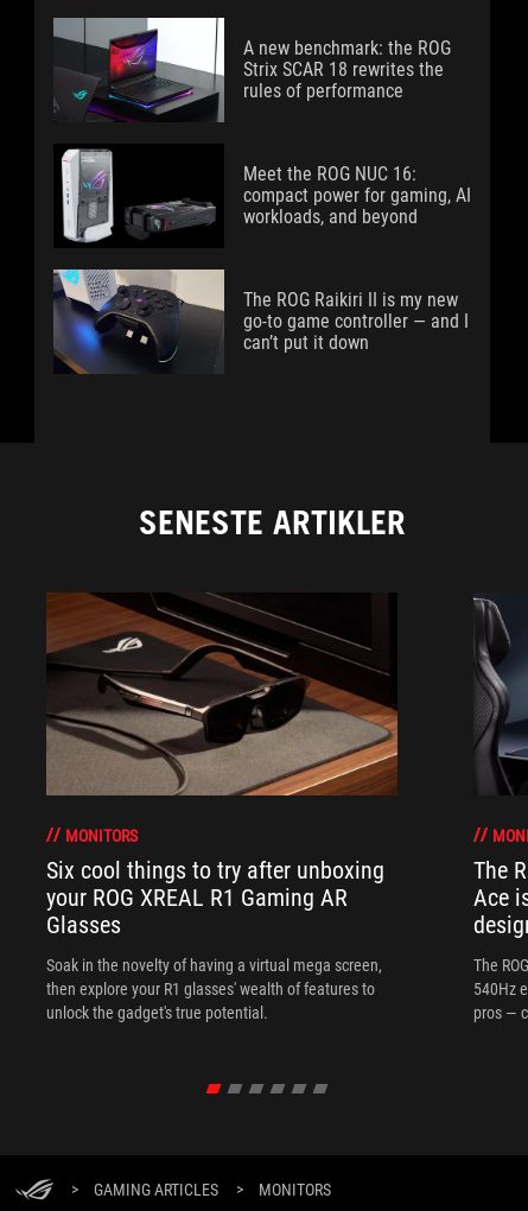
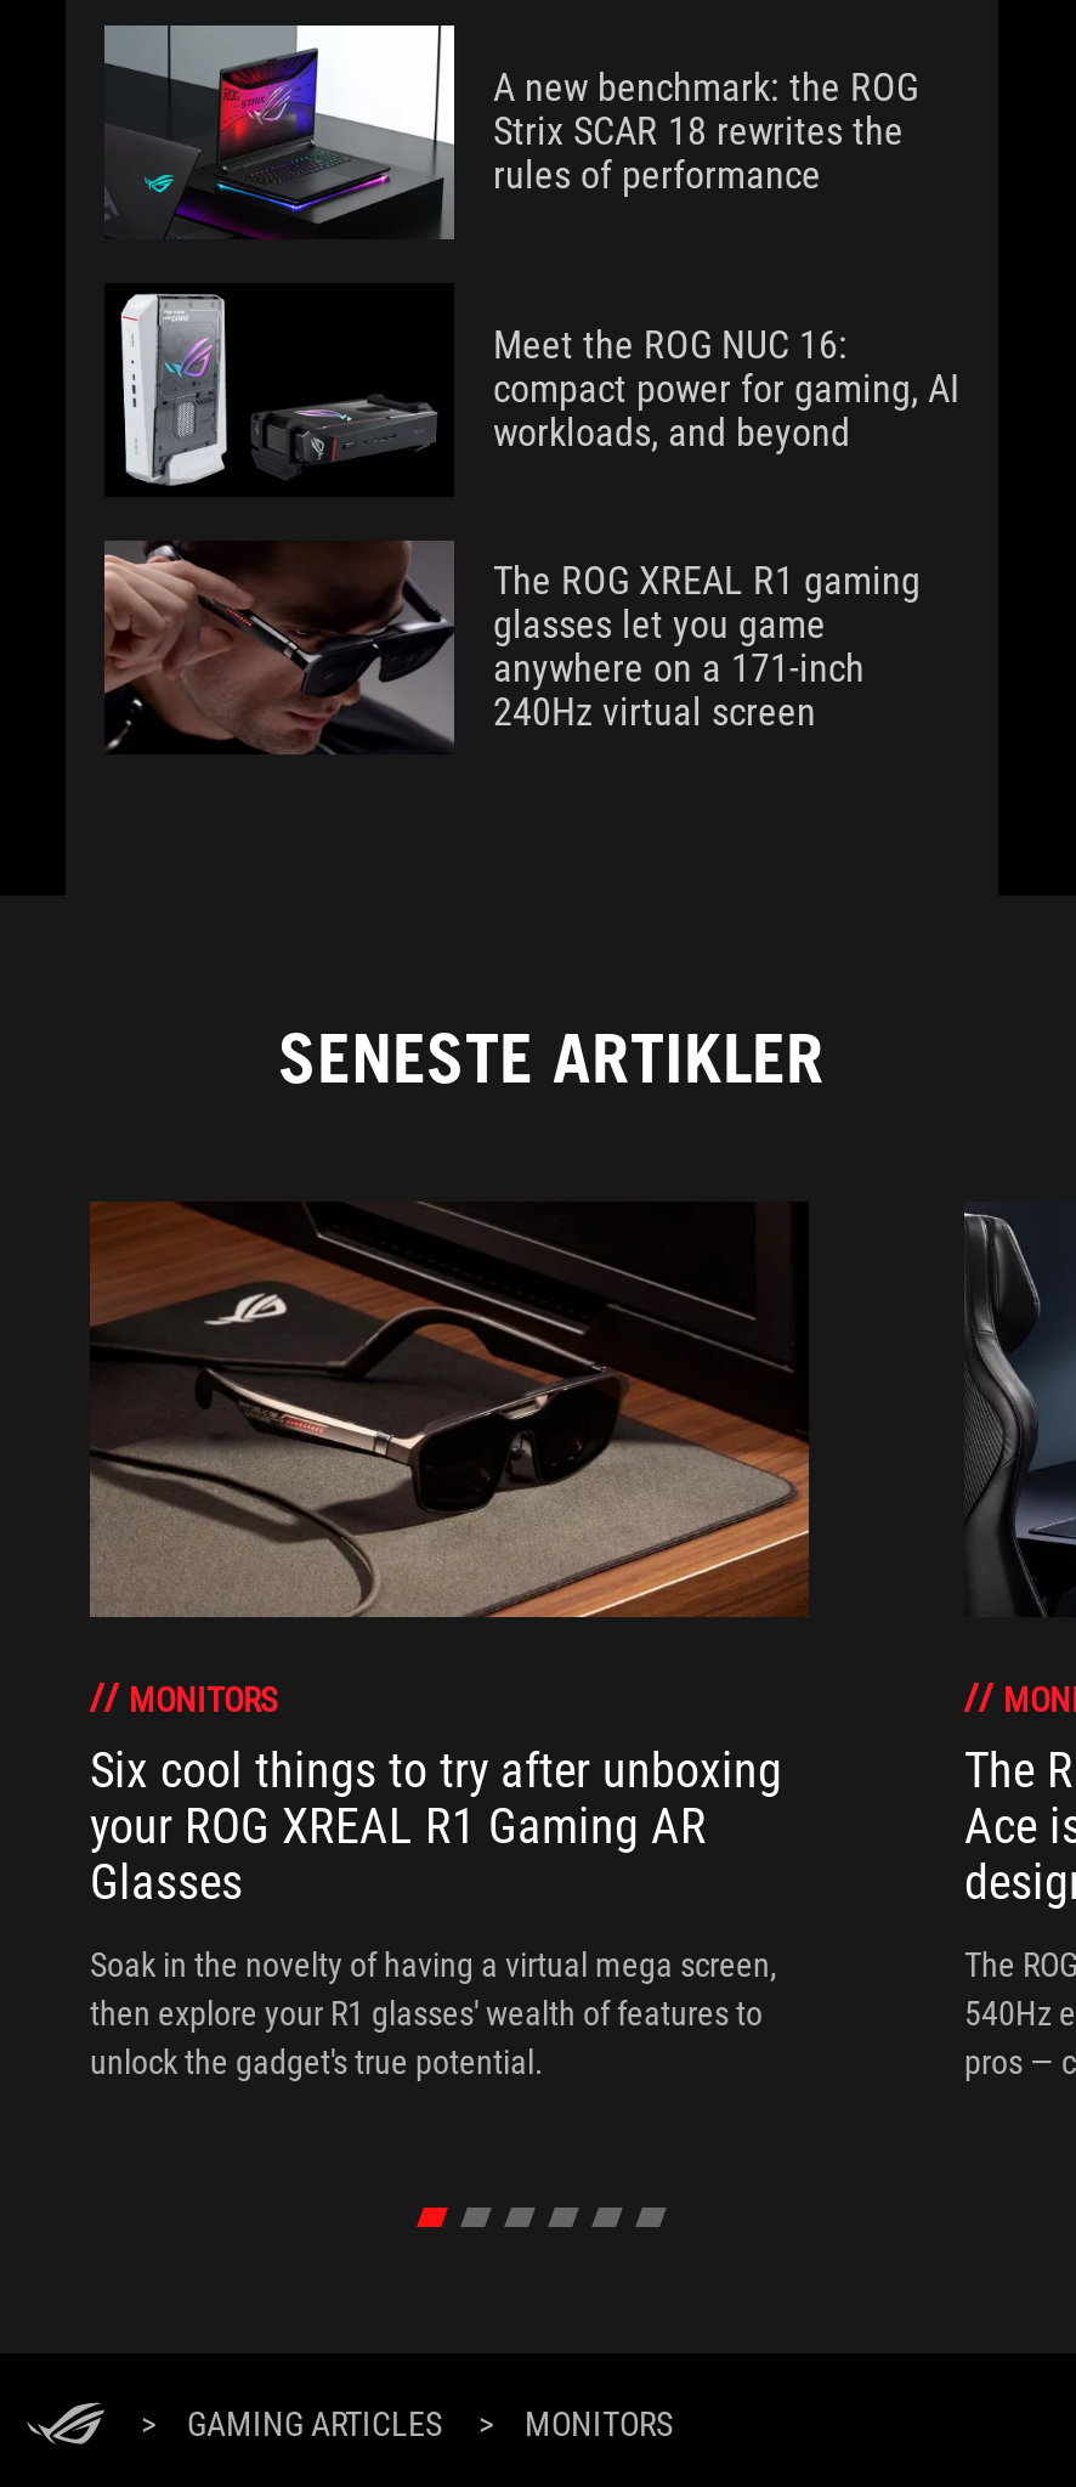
[53,268,469,375] [image] | The ROG Raikiri II is my new | go-to game controller — and I | can’t put it down -> [102,541,921,754] [image] | The ROG XREAL R1 gaming | glasses let you game | anywhere on a 171-inch | 240Hz virtual screen

